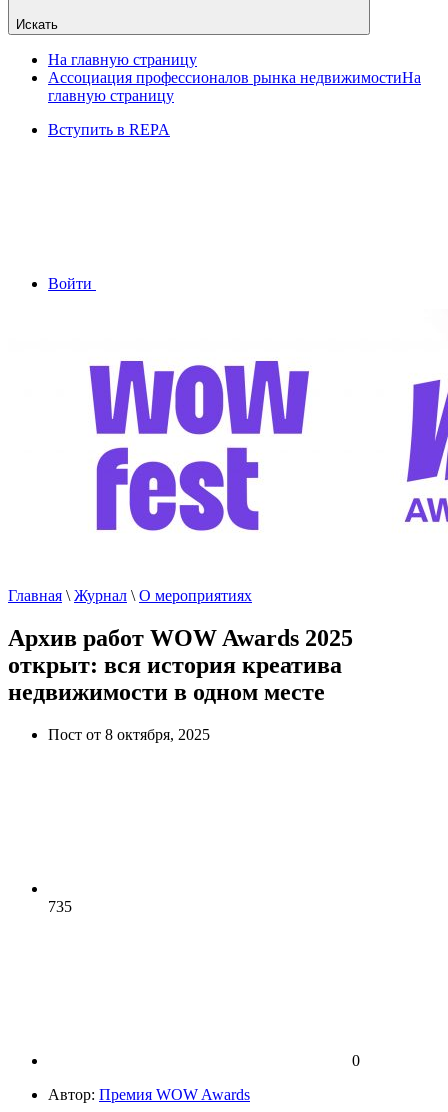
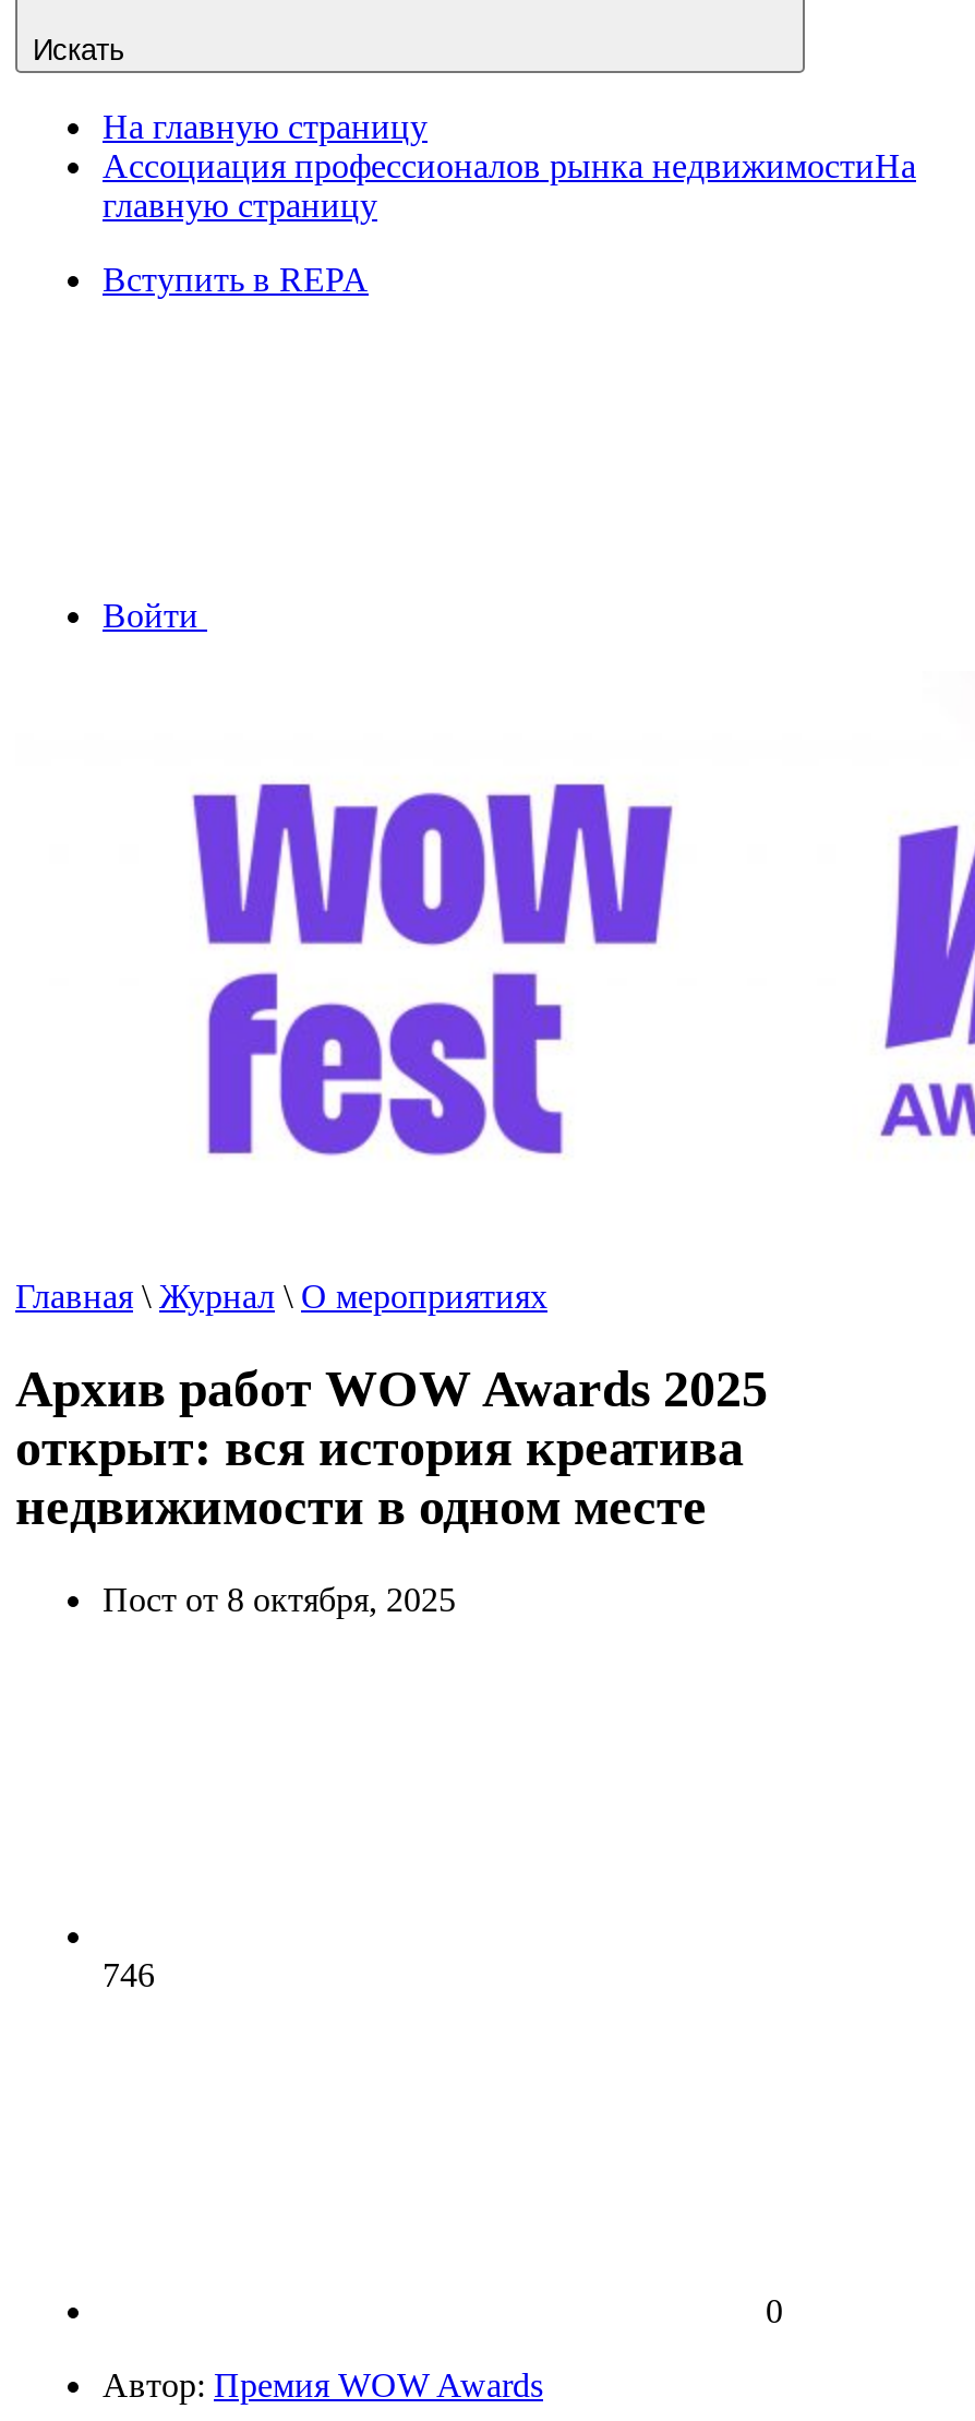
[48,898,72,915] 735 -> [103,1956,155,1993] 746

